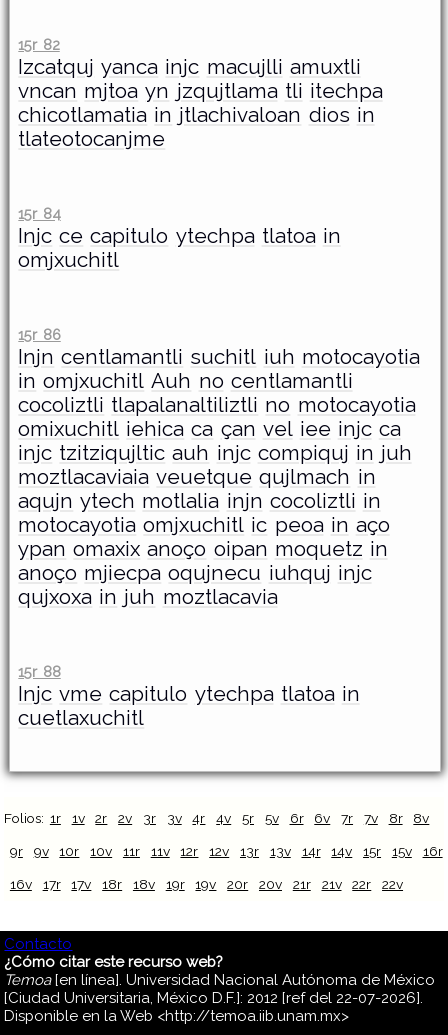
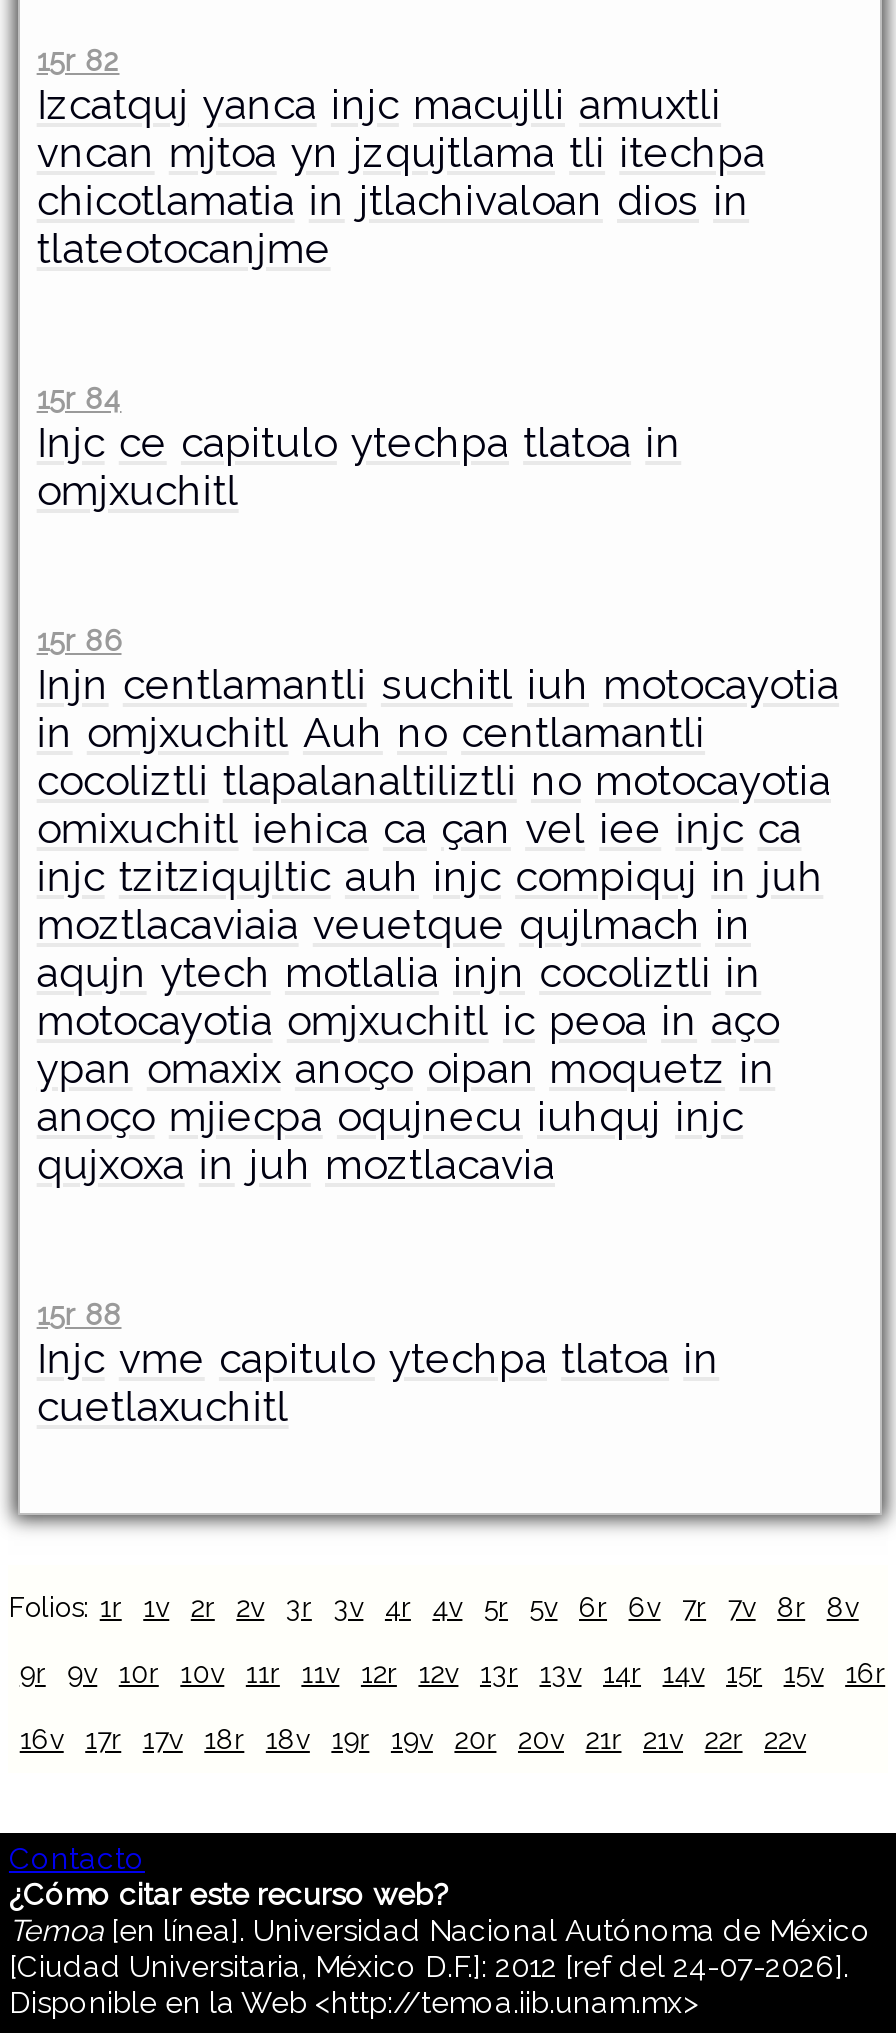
[4,989,423,1007] [Ciudad Universitaria, México D.F.]: 2012 [ref del 22-07-2026]. -> [9,1949,849,1985] [Ciudad Universitaria, México D.F.]: 2012 [ref del 24-07-2026].

